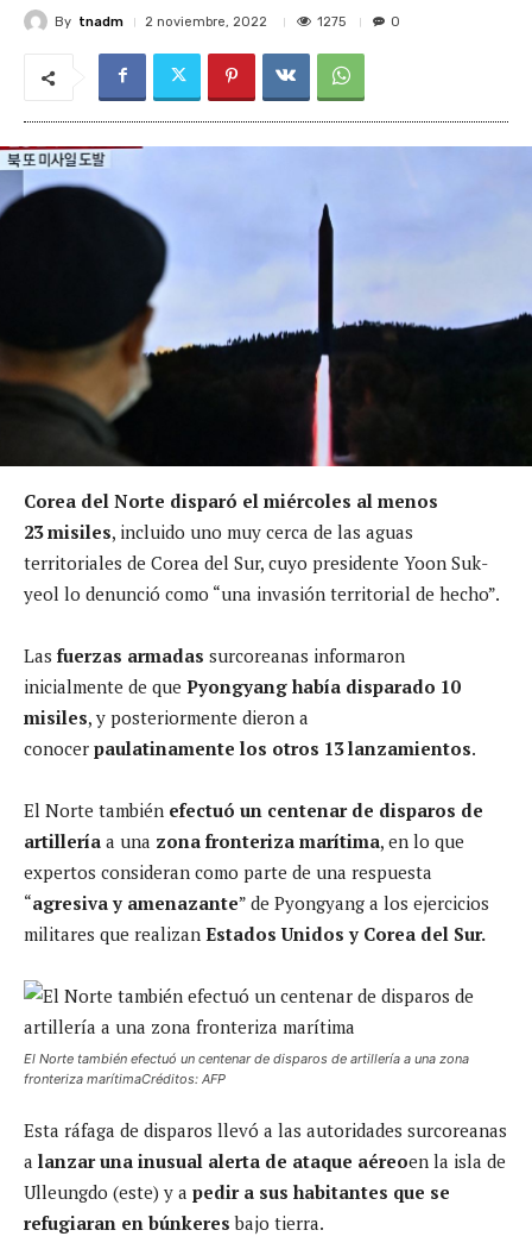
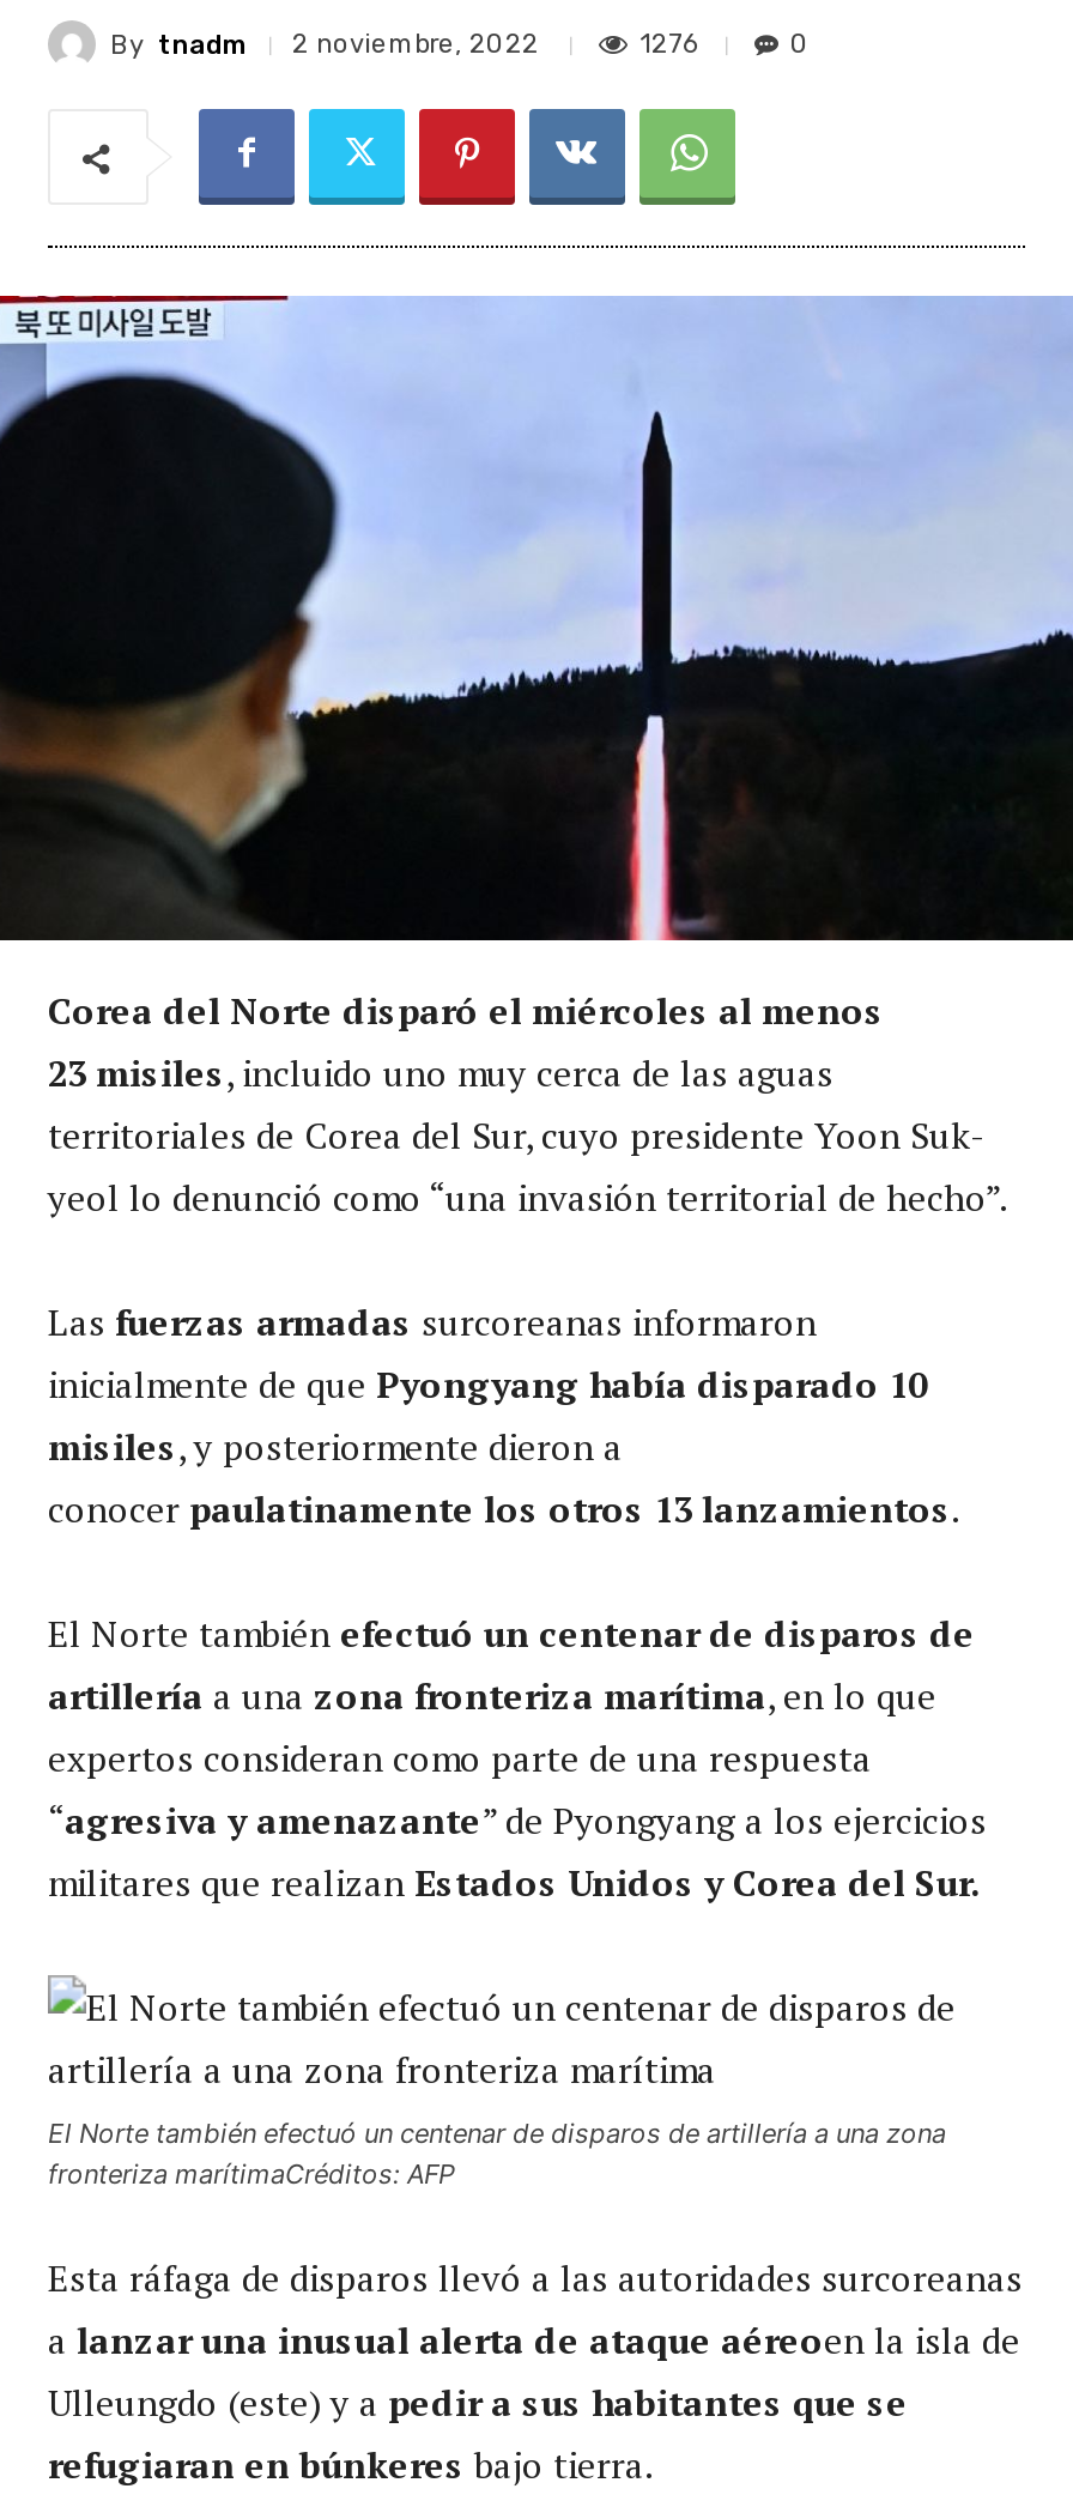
[317,14,346,30] 1275 -> [639,29,699,61] 1276

